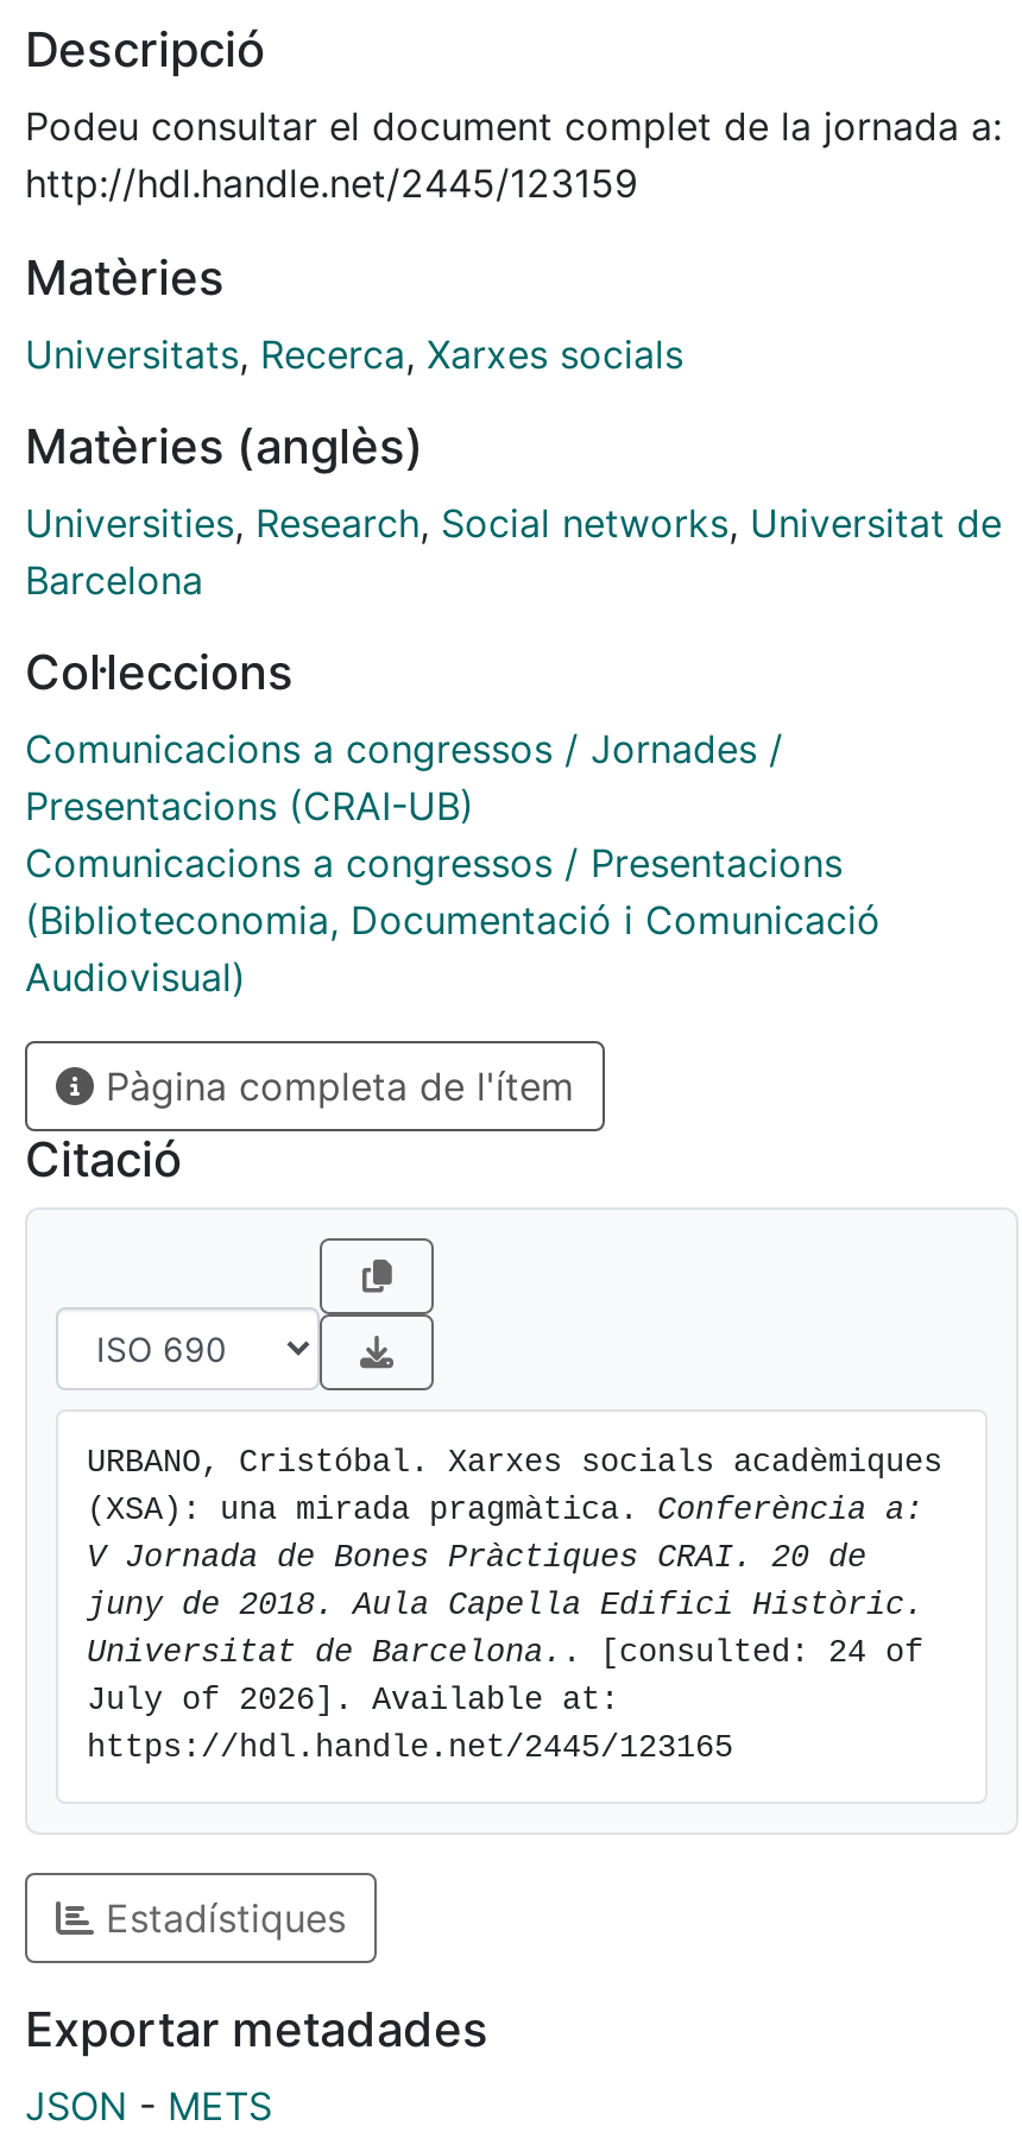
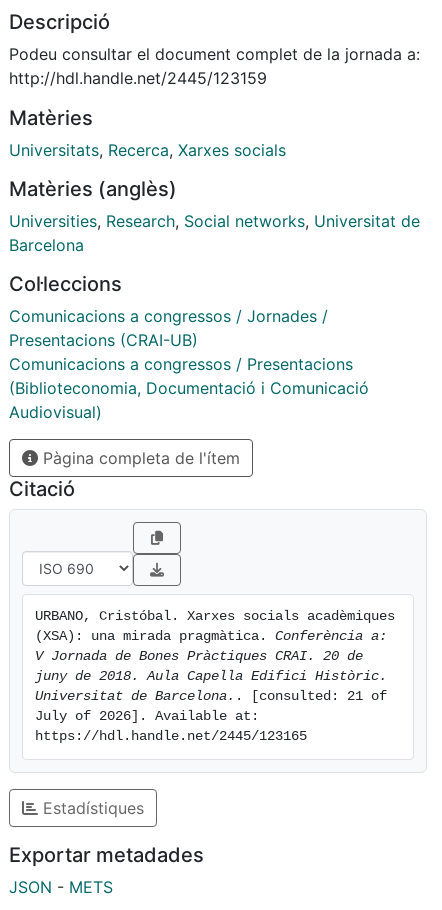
[87,1635,923,1670] Universitat de Barcelona.. [consulted: 24 of -> [35,689,387,704] Universitat de Barcelona.. [consulted: 21 of

